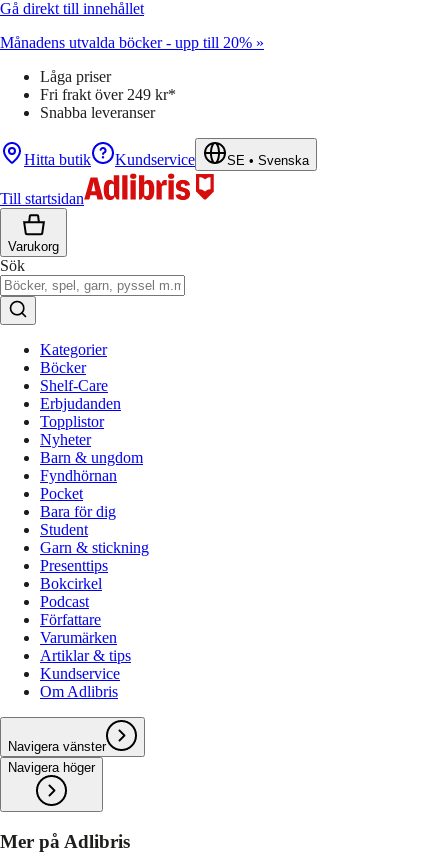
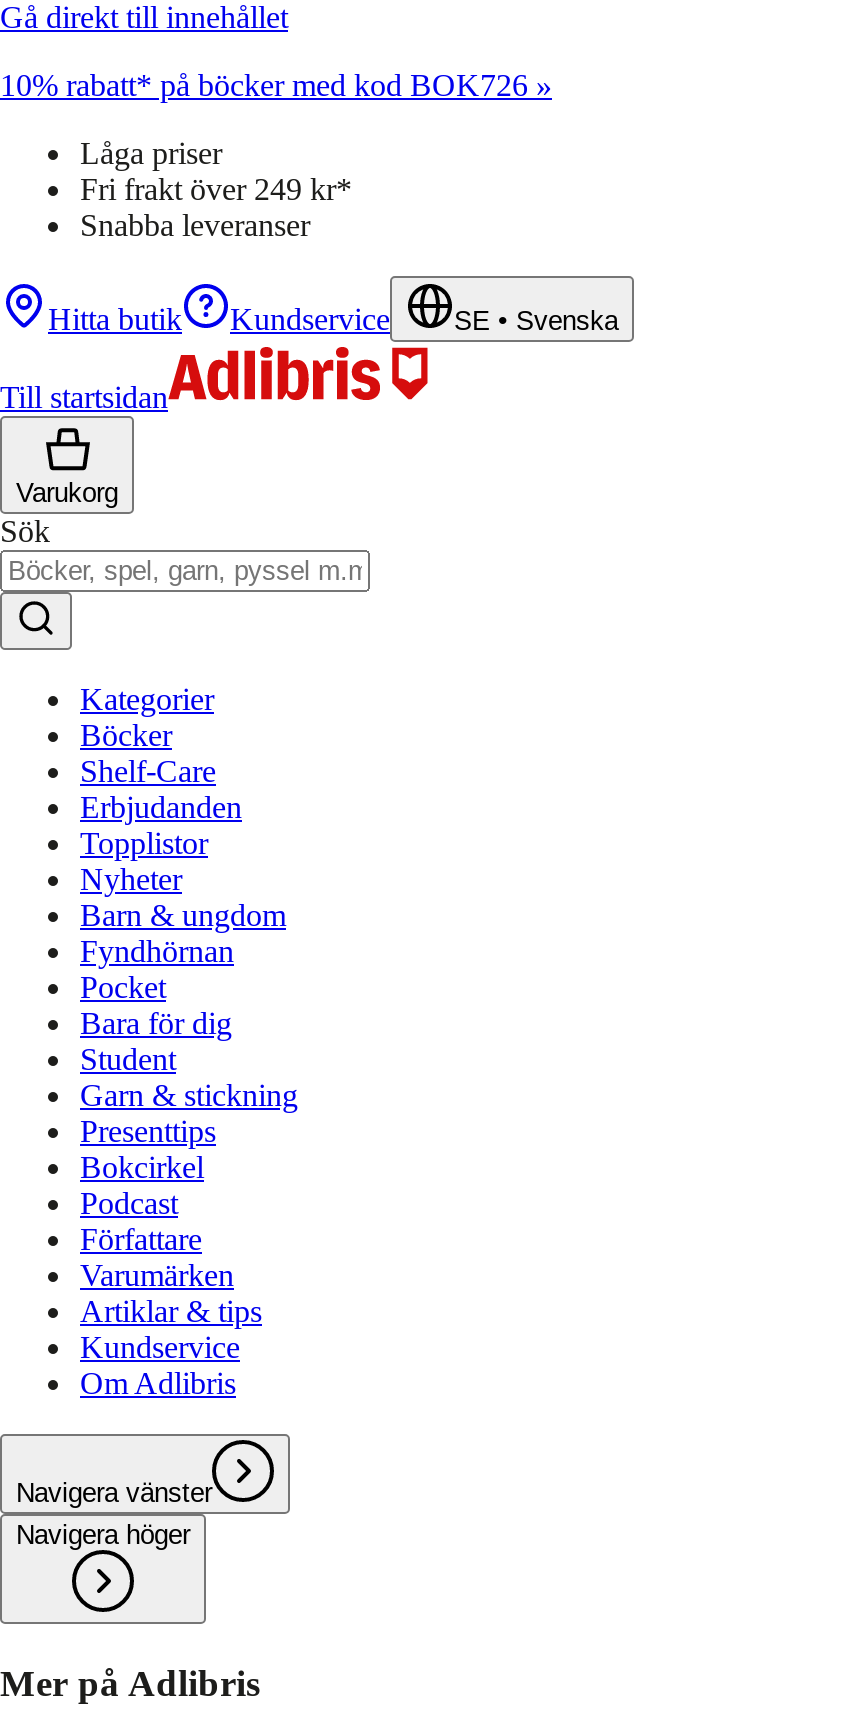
[0,34,264,51] Månadens utvalda böcker - upp till 20% » -> [0,68,552,102] 10% rabatt* på böcker med kod BOK726 »

